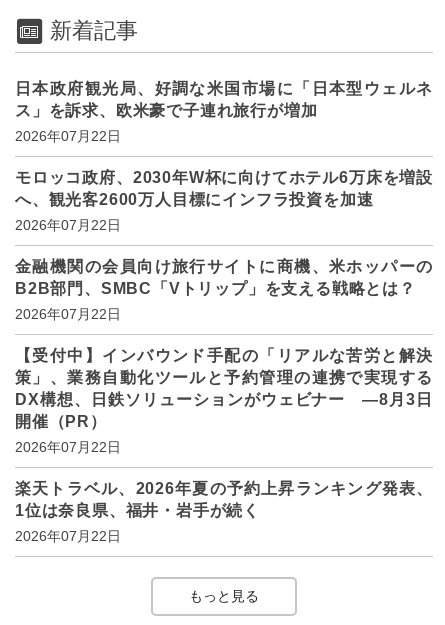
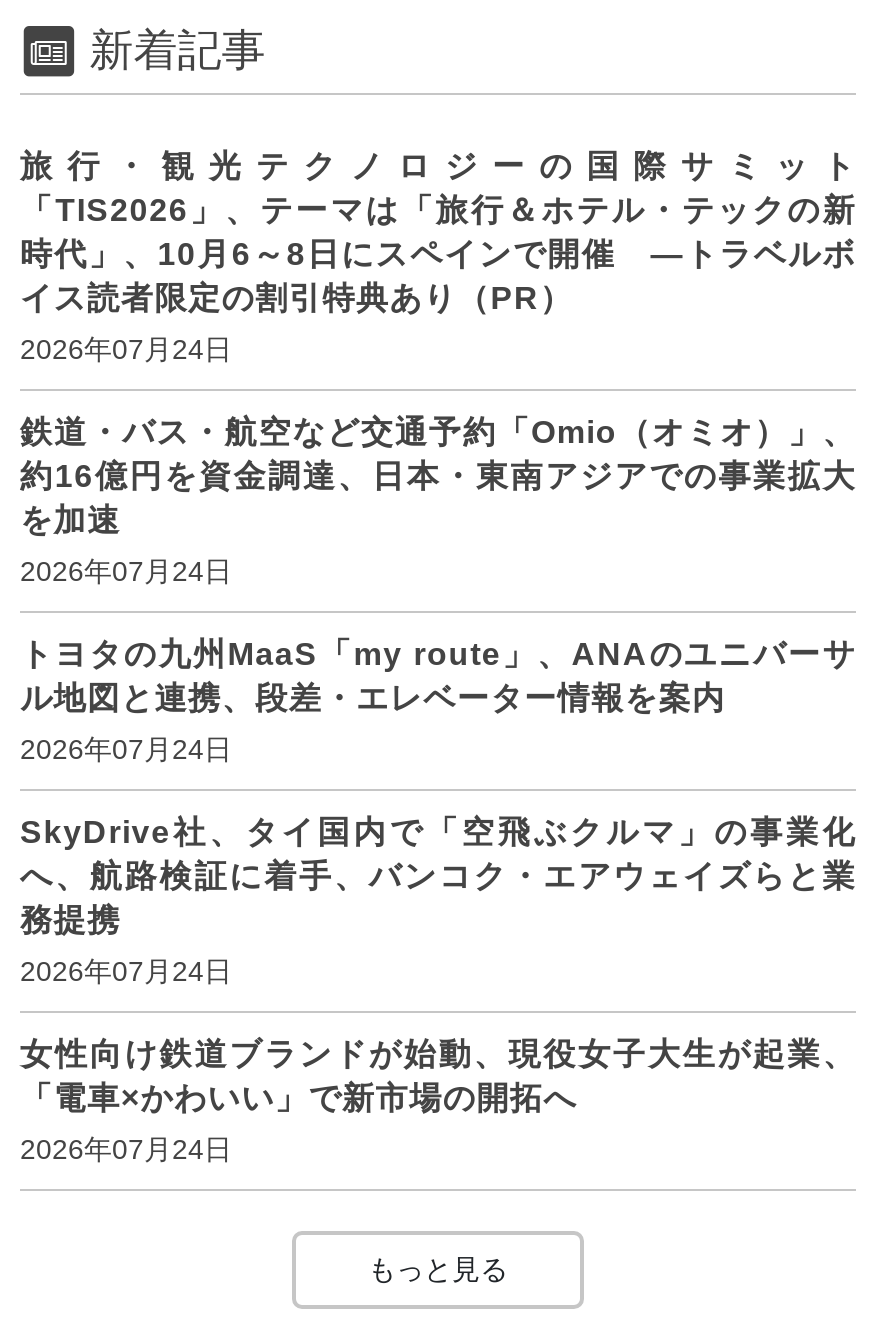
[15,80,433,119] 日本政府観光局、好調な米国市場に「日本型ウェルネ | ス」を訴求、欧米豪で子連れ旅行が増加 -> [20,149,856,315] 旅行・観光テクノロジーの国際サミット | 「TIS2026」、テーマは「旅行＆ホテル・テックの新 | 時代」、10月6～8日にスペインで開催 ―トラベルボ | イス読者限定の割引特典あり（PR）
[15,128,121,144] 2026年07月22日 -> [20,333,232,365] 2026年07月24日
[15,169,433,208] モロッコ政府、2030年W杯に向けてホテル6万床を増設 | へ、観光客2600万人目標にインフラ投資を加速 -> [20,415,856,537] 鉄道・バス・航空など交通予約「Omio（オミオ）」、 | 約16億円を資金調達、日本・東南アジアでの事業拡大 | を加速
[15,217,121,233] 2026年07月22日 -> [20,555,232,587] 2026年07月24日
[15,258,433,297] 金融機関の会員向け旅行サイトに商機、米ホッパーの | B2B部門、SMBC「Vトリップ」を支える戦略とは？ -> [20,637,856,715] トヨタの九州MaaS「my route」、ANAのユニバーサ | ル地図と連携、段差・エレベーター情報を案内
[15,306,121,322] 2026年07月22日 -> [20,733,232,765] 2026年07月24日
[15,347,433,430] 【受付中】インバウンド手配の「リアルな苦労と解決 | 策」、業務自動化ツールと予約管理の連携で実現する | DX構想、日鉄ソリューションがウェビナー ―8月3日 | 開催（PR） -> [20,815,856,937] SkyDrive社、タイ国内で「空飛ぶクルマ」の事業化 | へ、航路検証に着手、バンコク・エアウェイズらと業 | 務提携
[15,439,121,455] 2026年07月22日 -> [20,955,232,987] 2026年07月24日
[15,480,433,519] 楽天トラベル、2026年夏の予約上昇ランキング発表、 | 1位は奈良県、福井・岩手が続く -> [20,1037,856,1115] 女性向け鉄道ブランドが始動、現役女子大生が起業、 | 「電車×かわいい」で新市場の開拓へ
[15,528,121,544] 2026年07月22日 -> [20,1133,232,1165] 2026年07月24日

